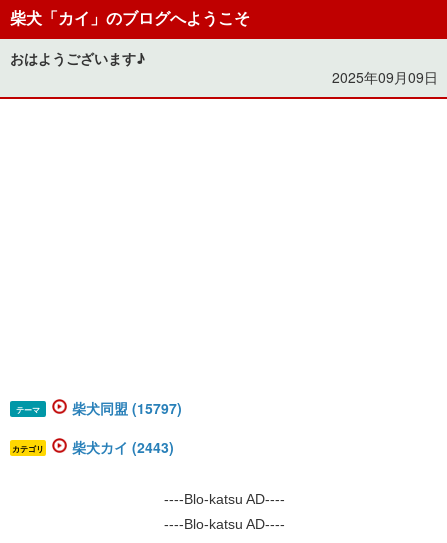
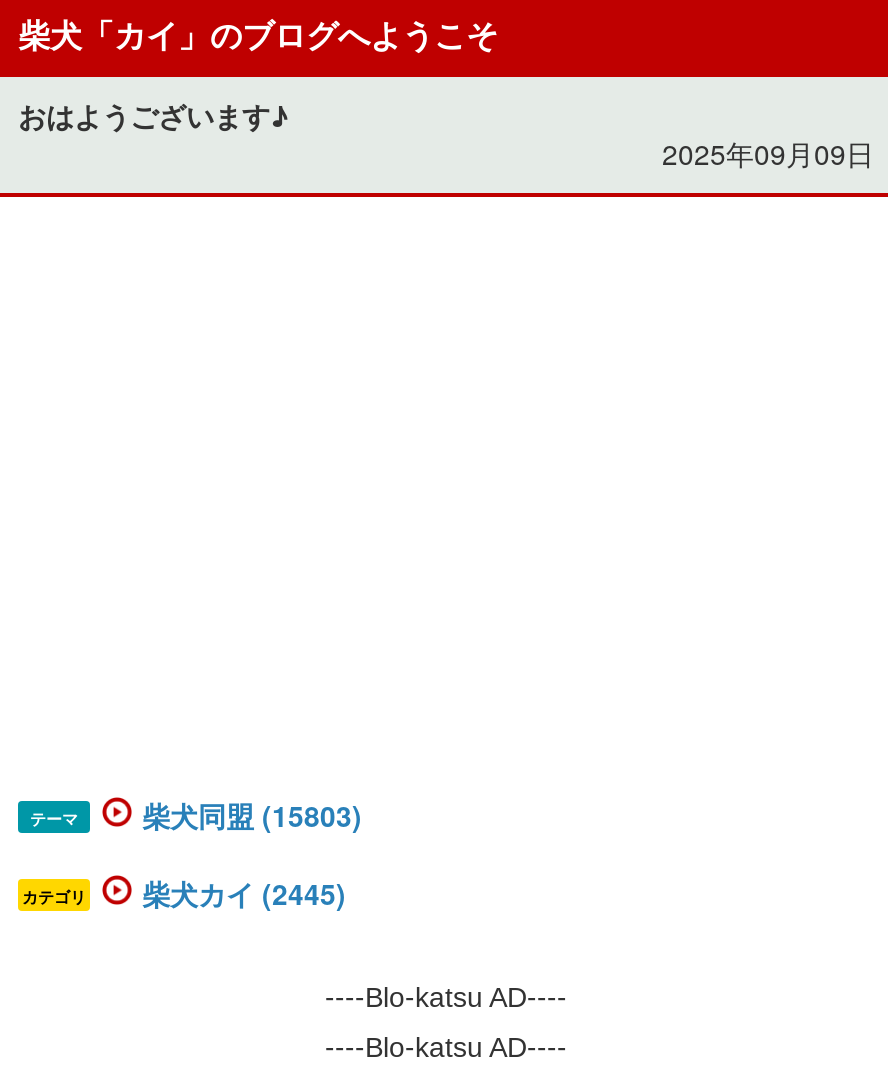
[72,398,182,418] 柴犬同盟 (15797) -> [142,795,362,835] 柴犬同盟 (15803)
[72,437,174,457] 柴犬カイ (2443) -> [142,873,346,913] 柴犬カイ (2445)

